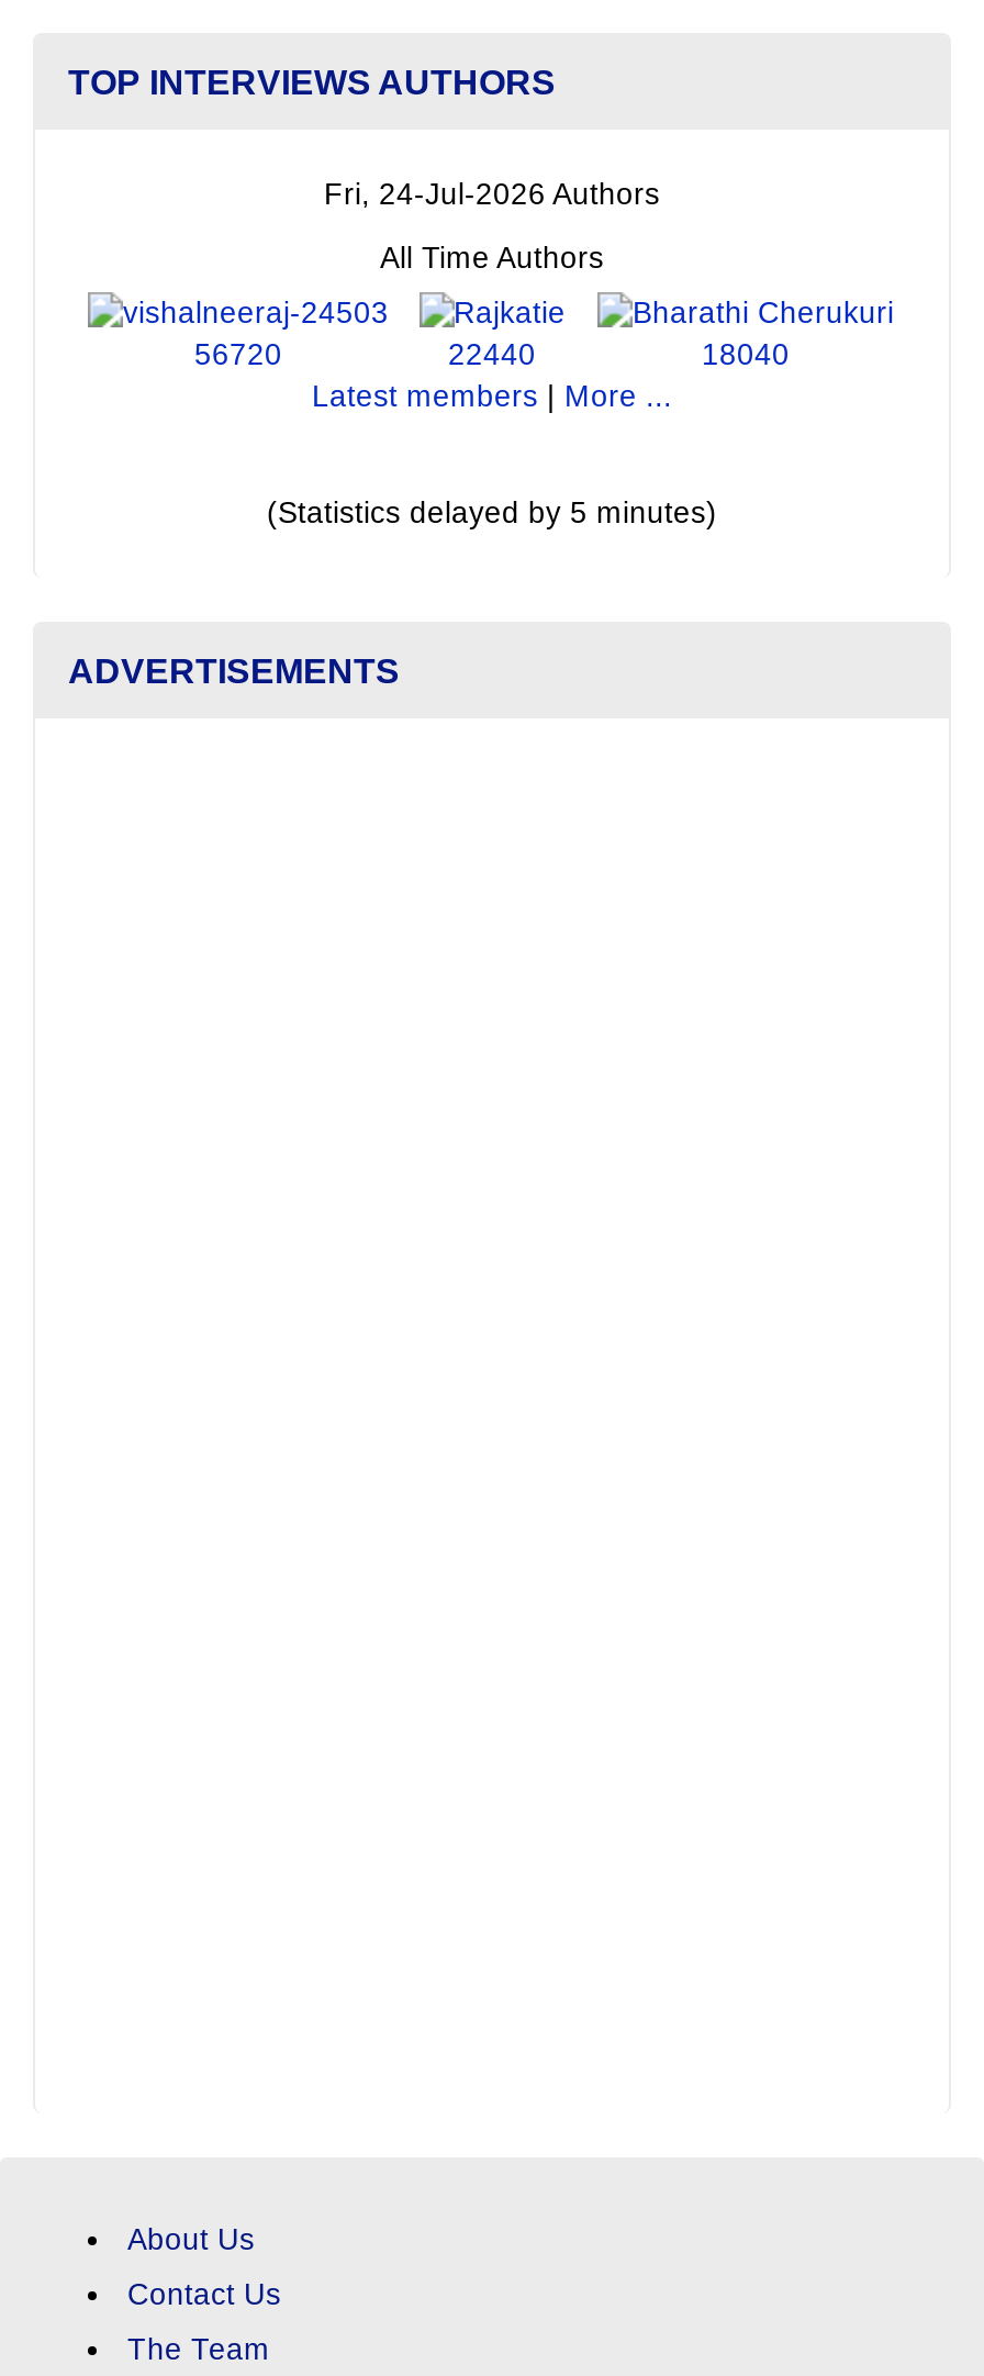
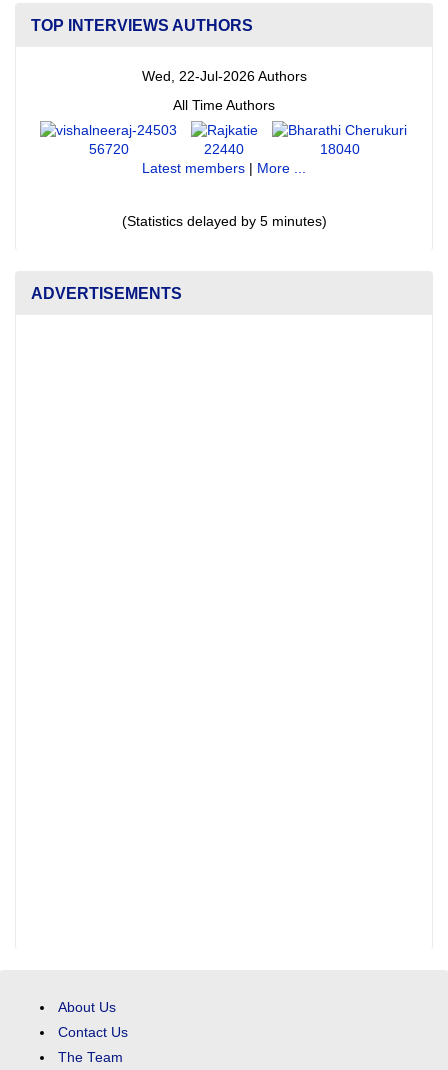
[324,177,660,210] Fri, 24-Jul-2026 Authors -> [141,69,306,84] Wed, 22-Jul-2026 Authors

